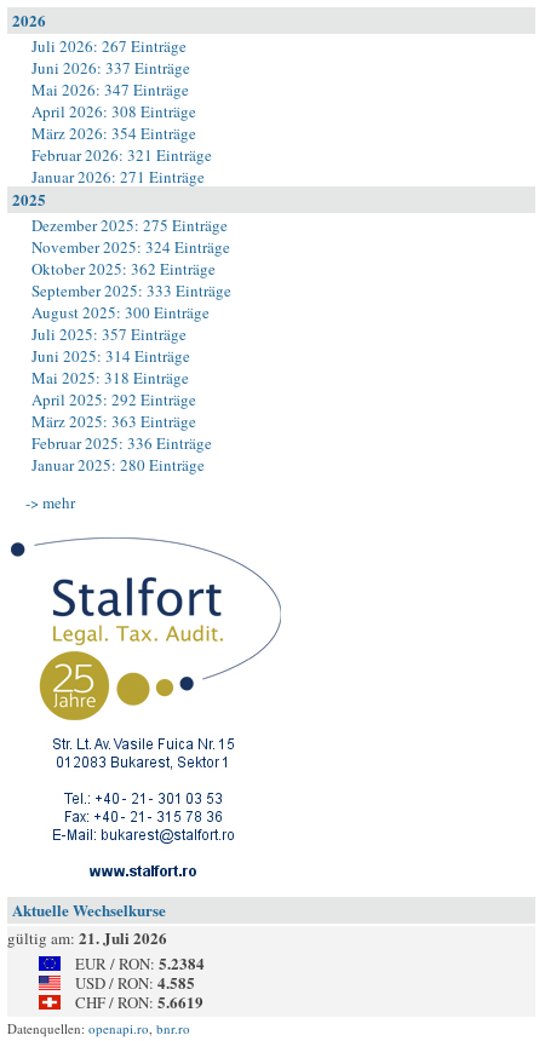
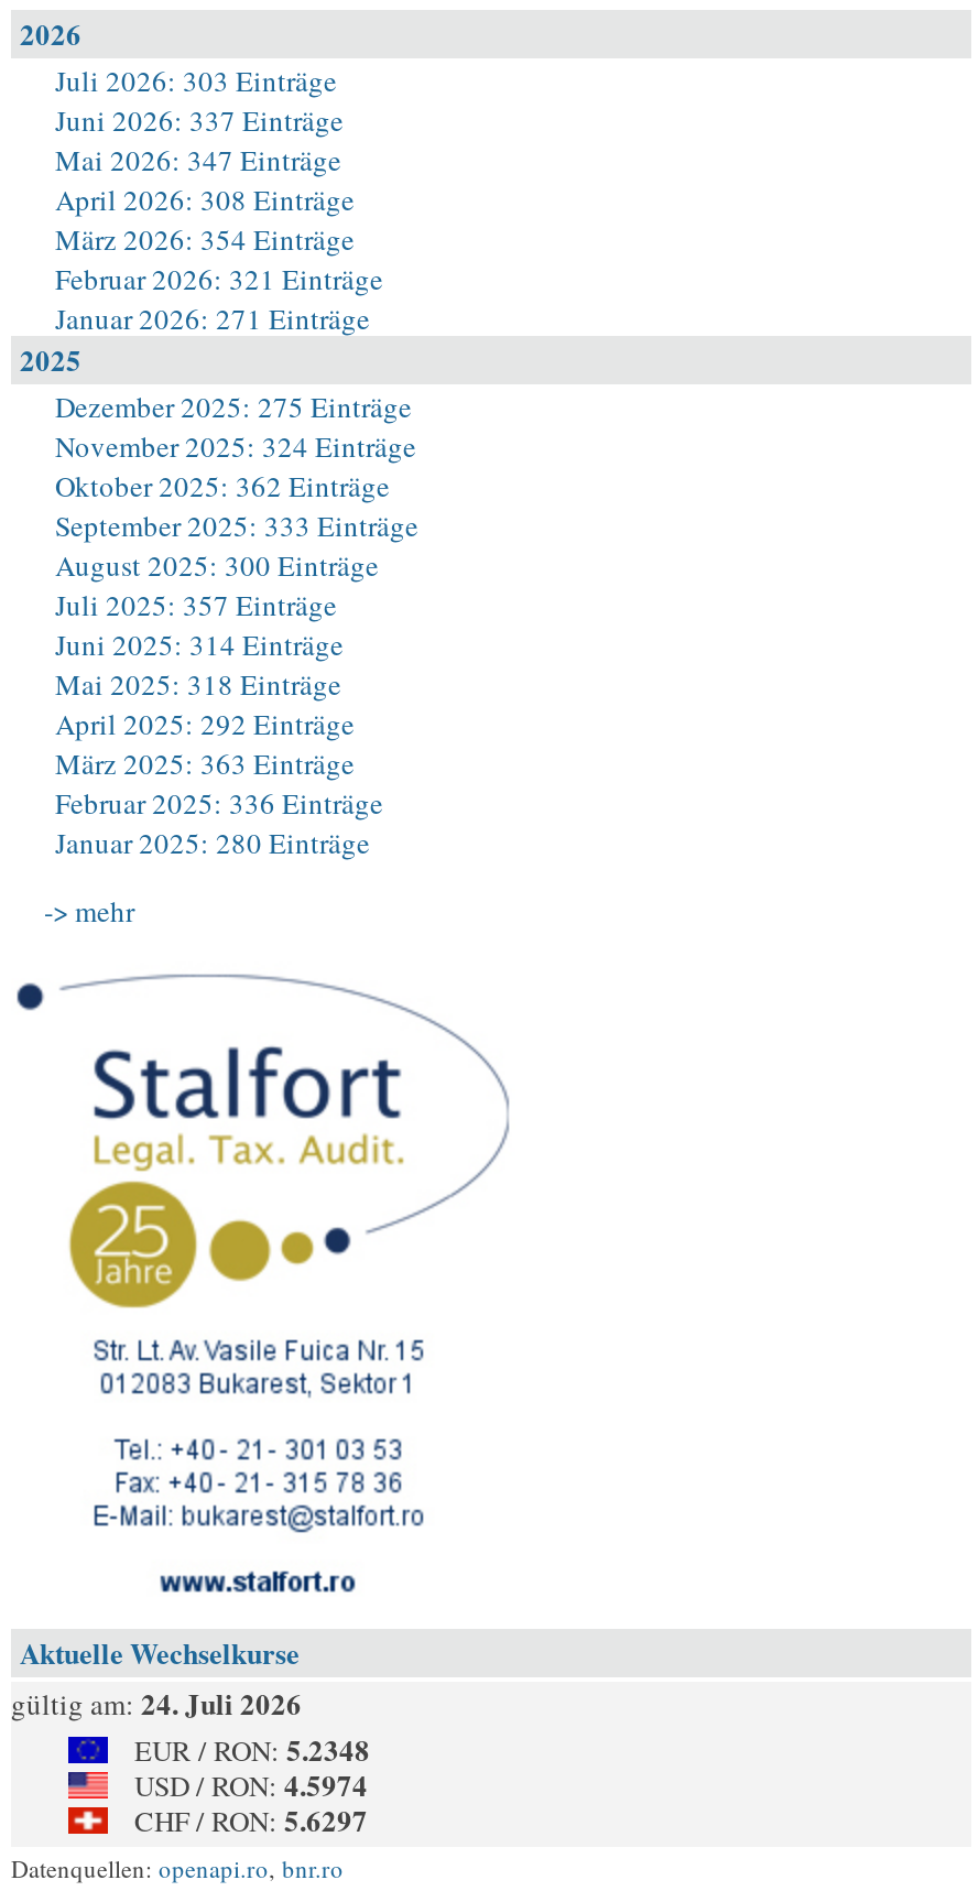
[31,35,187,57] Juli 2026: 267 Einträge -> [55,61,337,100] Juli 2026: 303 Einträge
[7,926,167,949] gültig am: 21. Juli 2026 -> [11,1682,302,1724] gültig am: 24. Juli 2026
[75,951,205,974] EUR / RON: 5.2384 -> [134,1728,370,1770] EUR / RON: 5.2348
[75,971,195,994] USD / RON: 4.585 -> [134,1763,368,1805] USD / RON: 4.5974
[75,990,203,1013] CHF / RON: 5.6619 -> [134,1798,368,1840] CHF / RON: 5.6297

